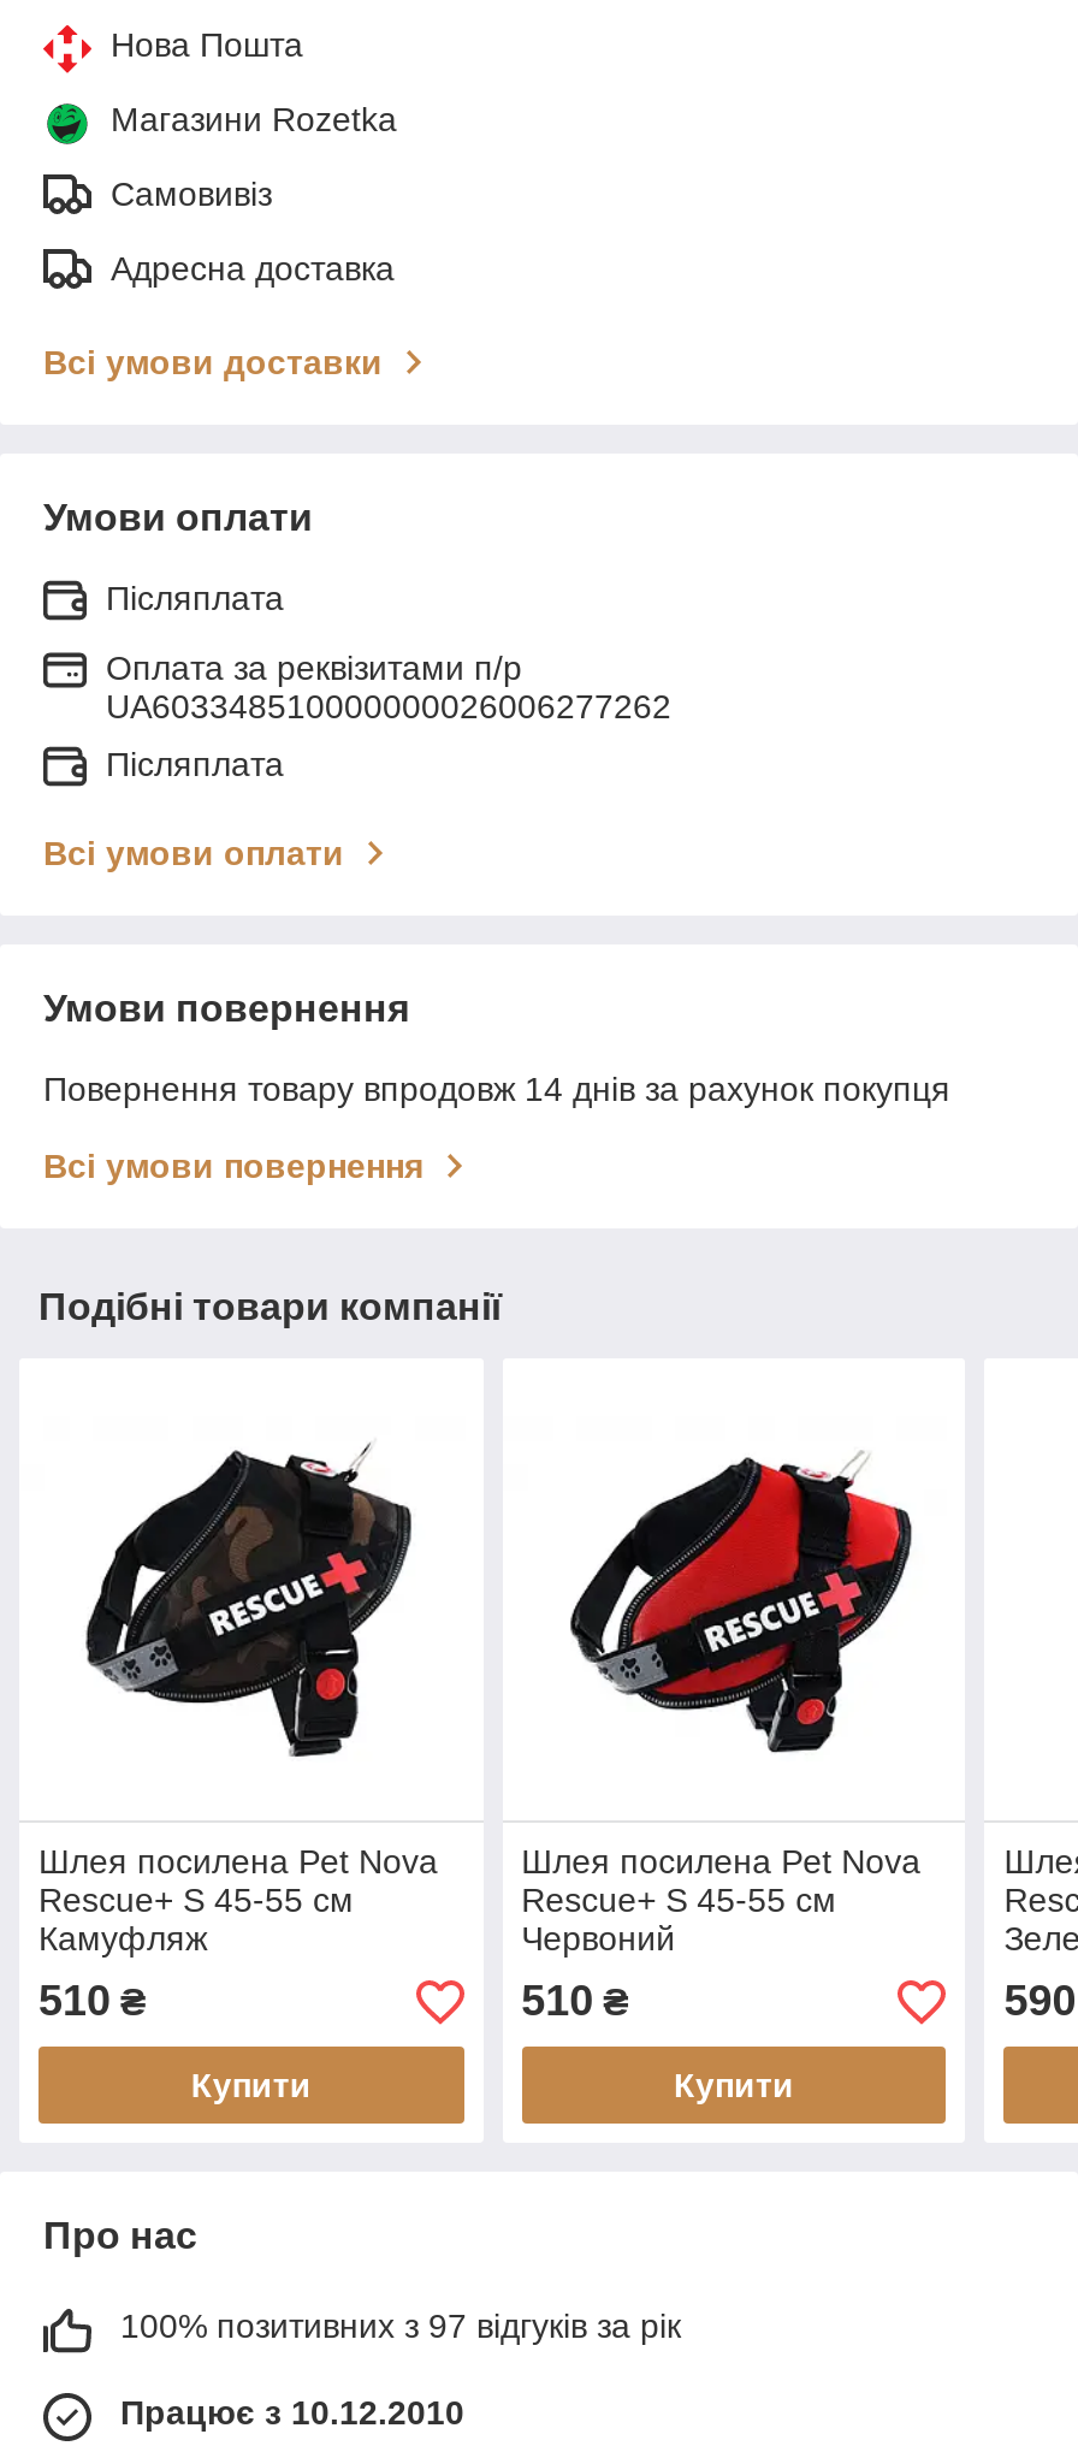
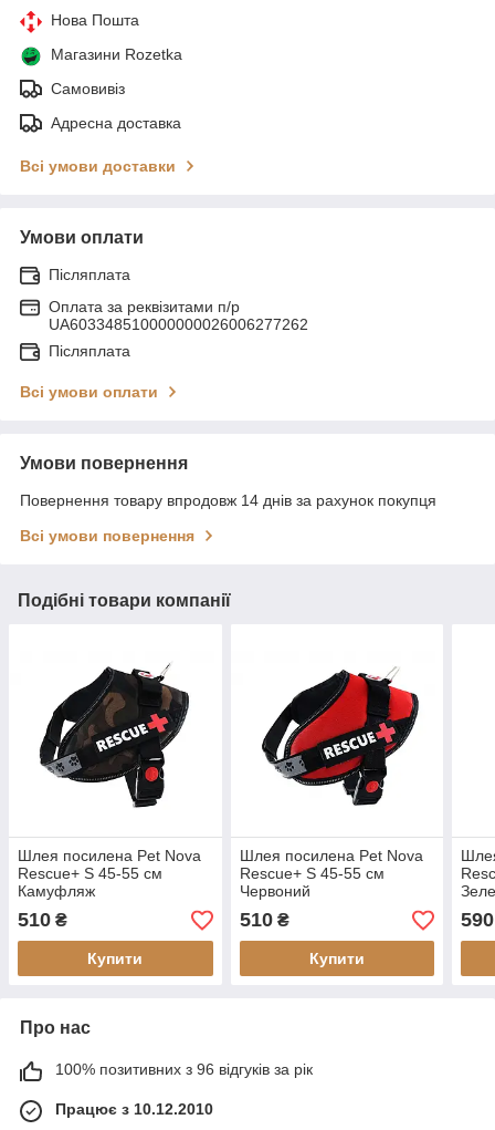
[120,2307,681,2346] 100% позитивних з 97 відгуків за рік -> [55,1061,313,1078] 100% позитивних з 96 відгуків за рік

